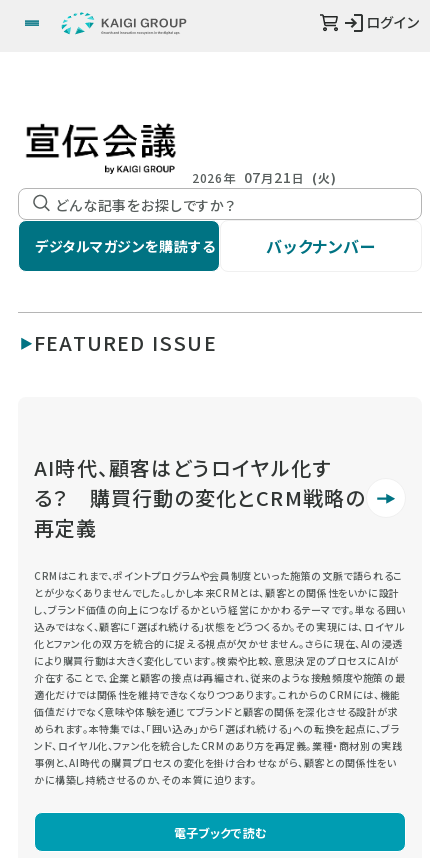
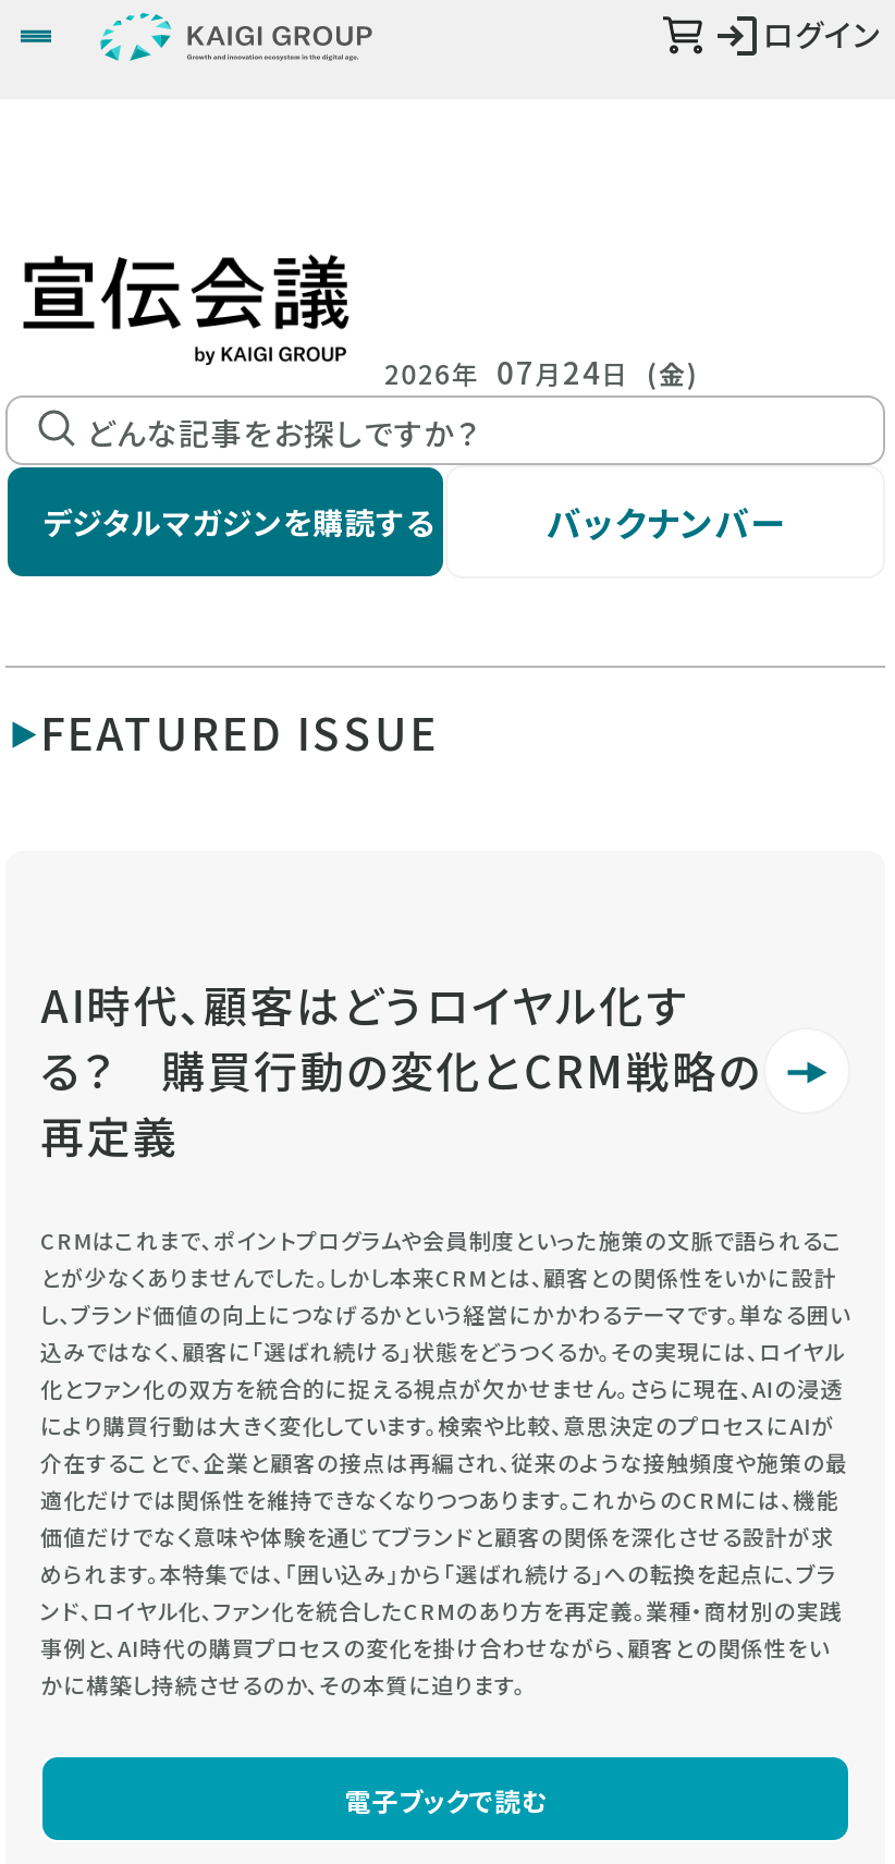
[192,167,337,187] 2026年 07月21日 (火) -> [384,350,699,393] 2026年 07月24日 (金)

